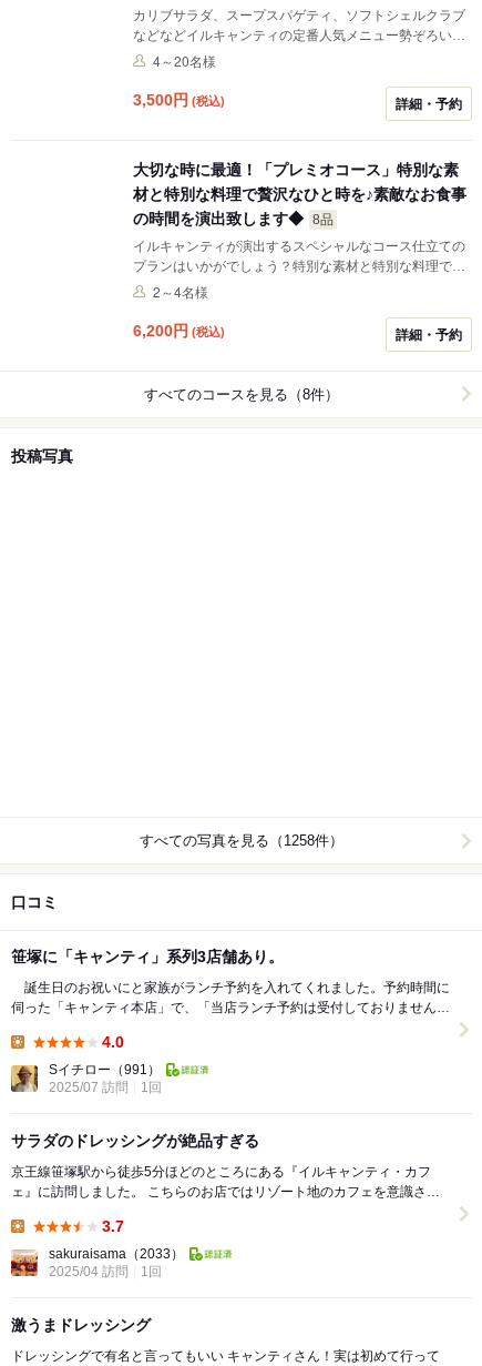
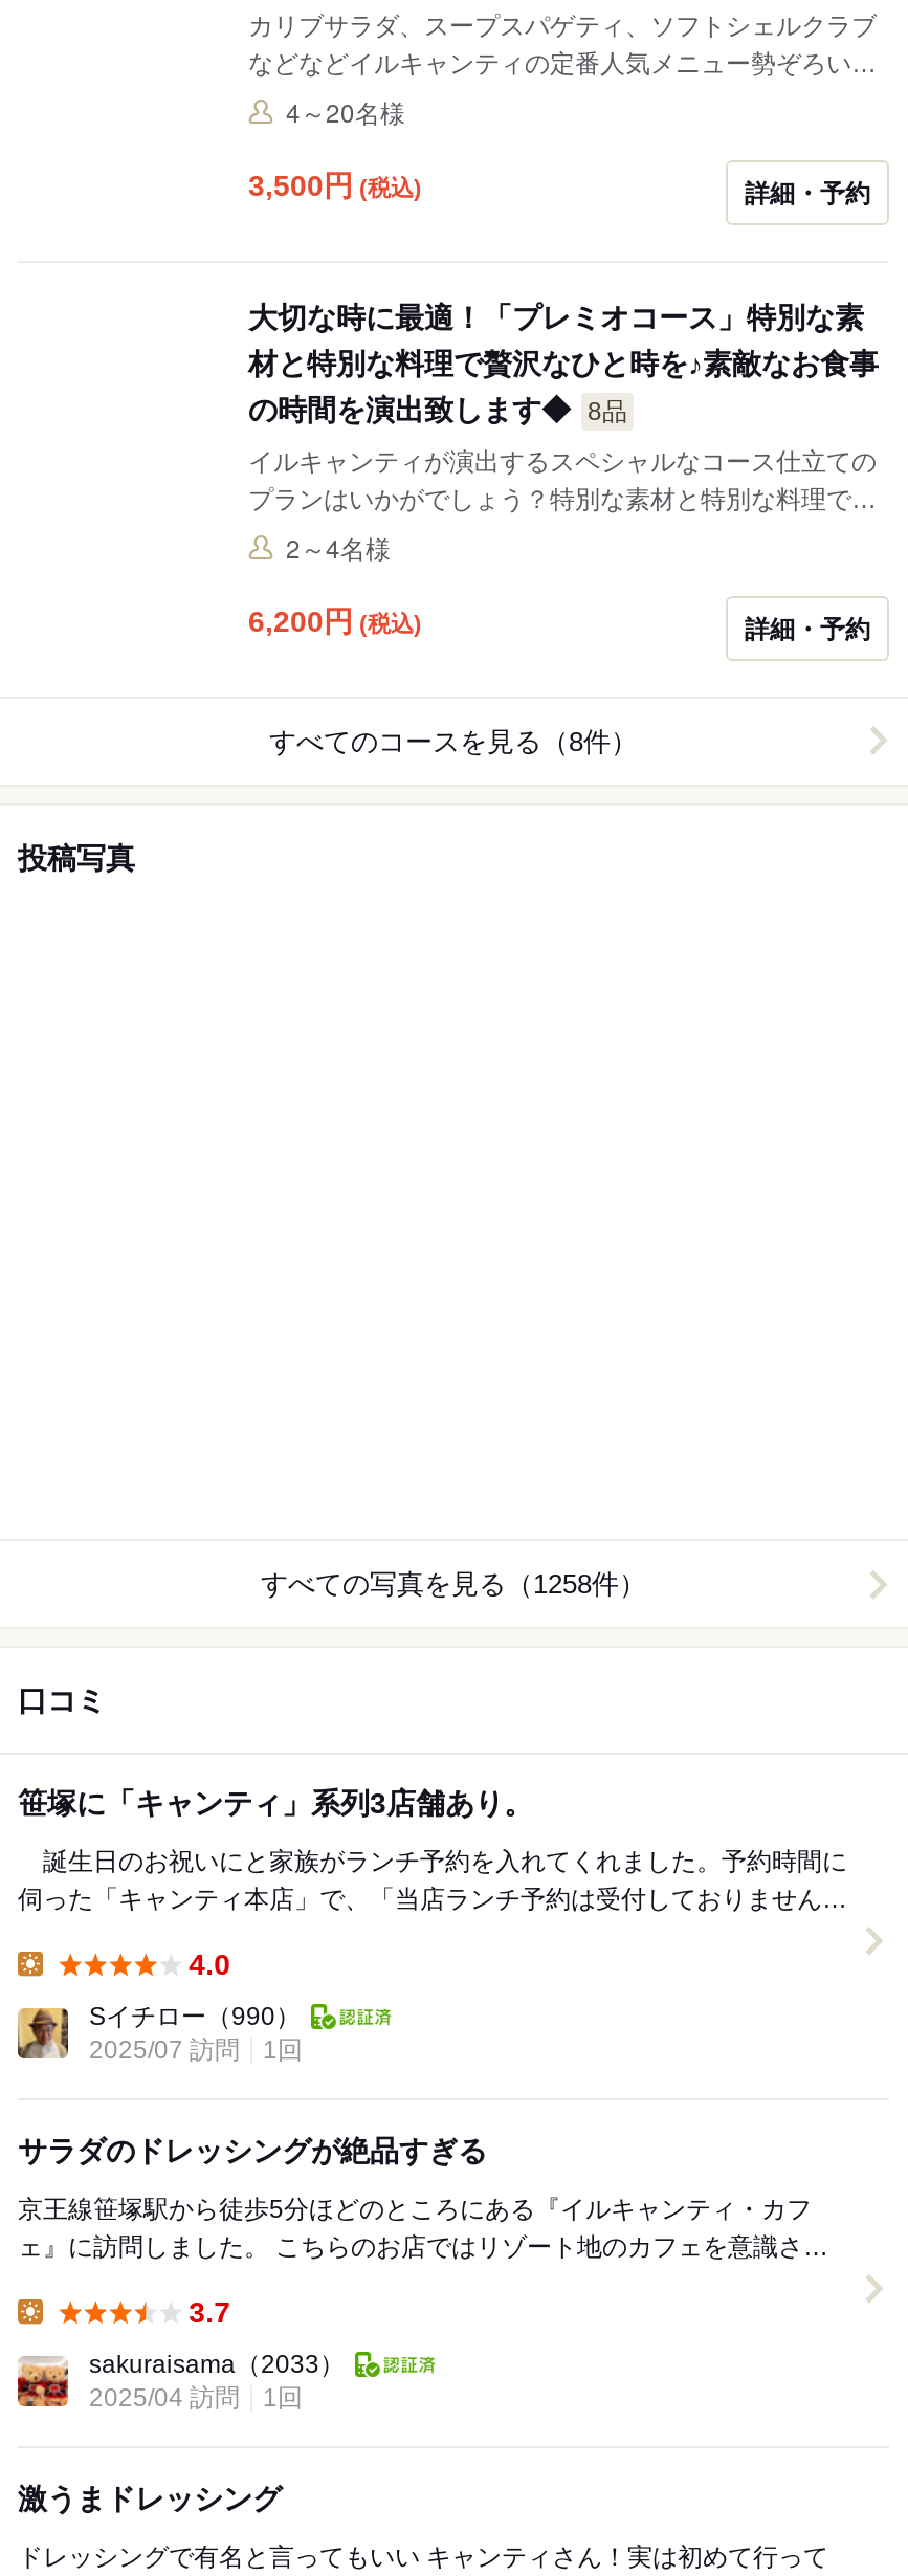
[49,1062,161,1078] Sイチロー（991） -> [89,2002,301,2032] Sイチロー（990）

